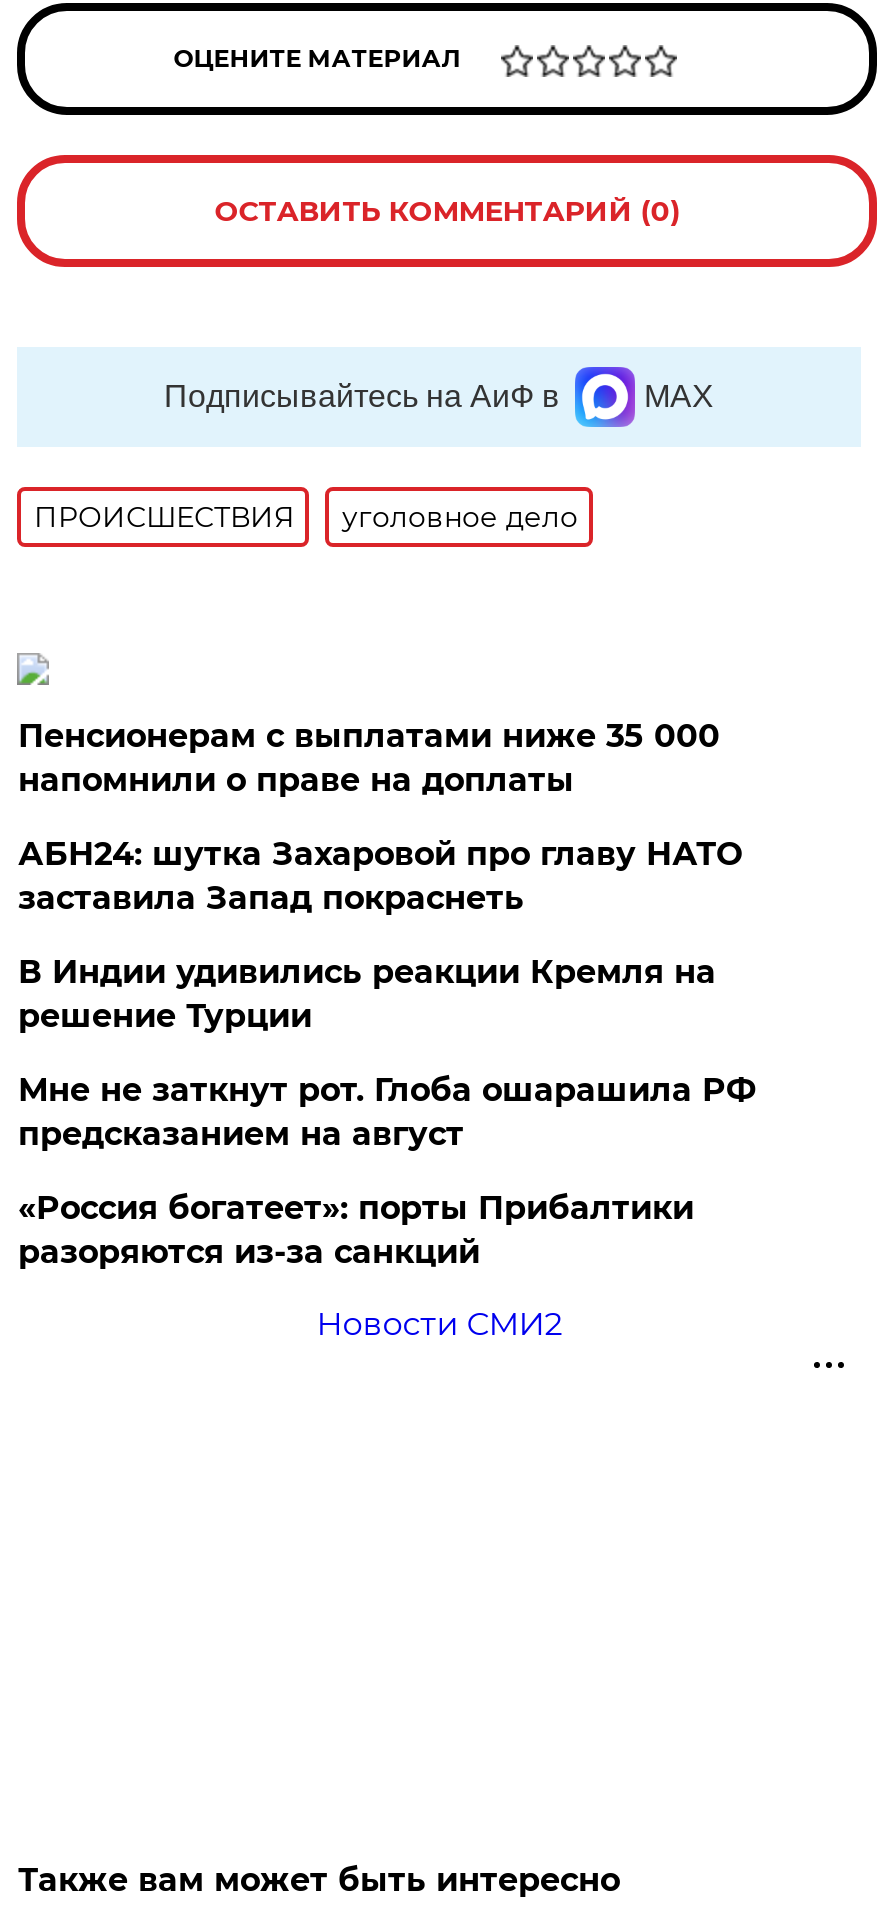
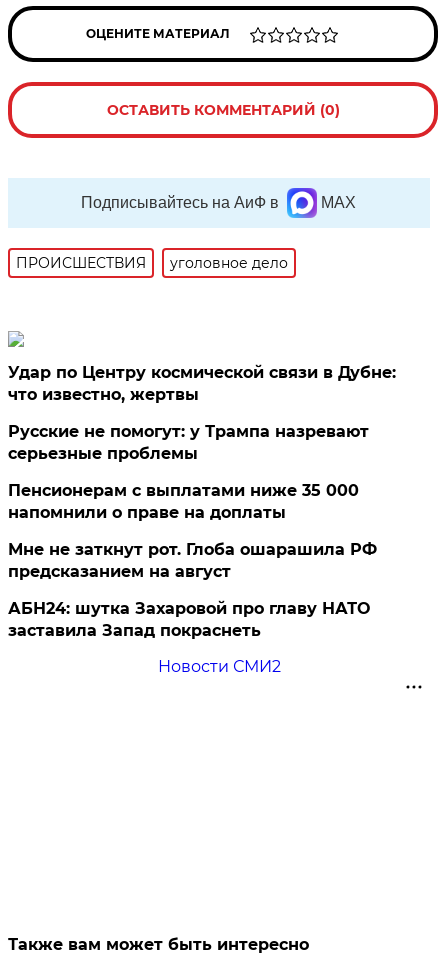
none -> [8,363,396,463] Удар по Центру космической связи в Дубне: | что известно, жертвы | Русские не помогут: у Трампа назревают | серьезные проблемы
moved [18,717,720,799] -> [8,481,359,522]: Пенсионерам с выплатами ниже 35 000 | напомнили о праве на доплаты
moved [18,835,742,917] -> [8,599,370,640]: АБН24: шутка Захаровой про главу НАТО | заставила Запад покраснеть
[18,953,716,1035] В Индии удивились реакции Кремля на | решение Турции -> none
[18,1189,694,1271] «Россия богатеет»: порты Прибалтики | разоряются из-за санкций -> none

